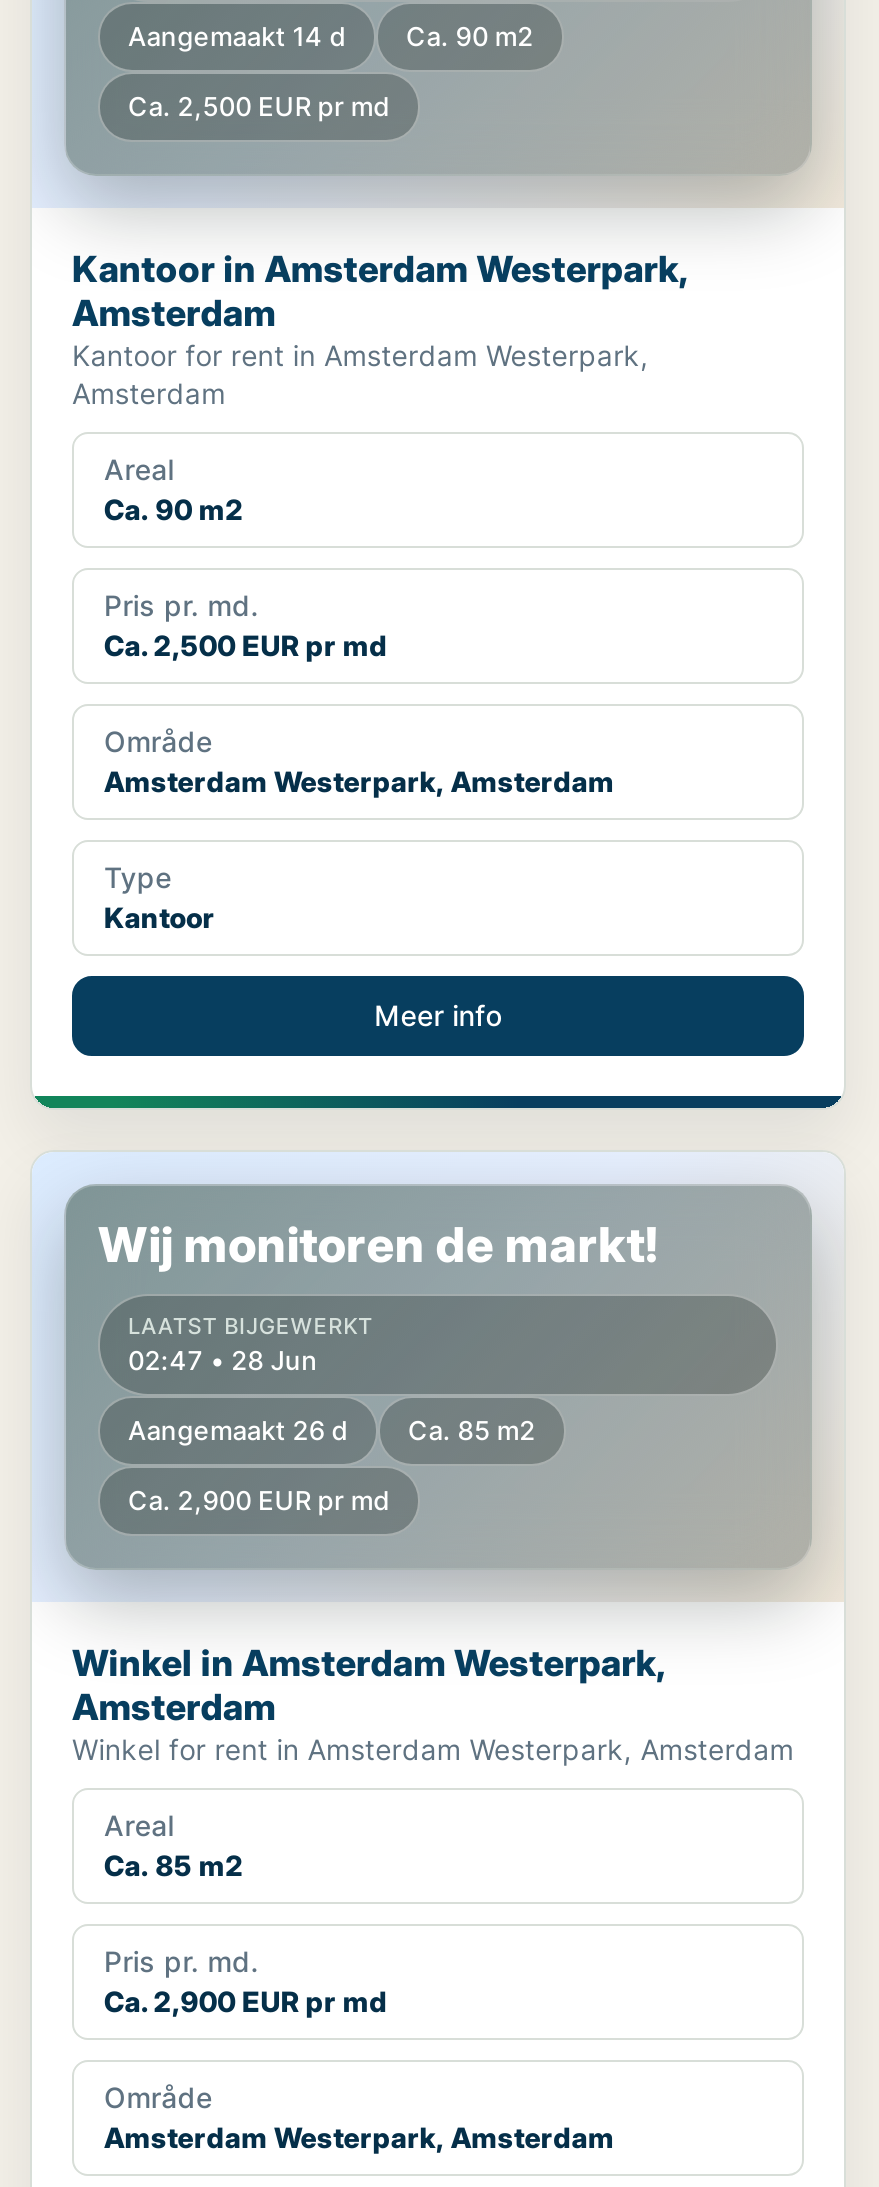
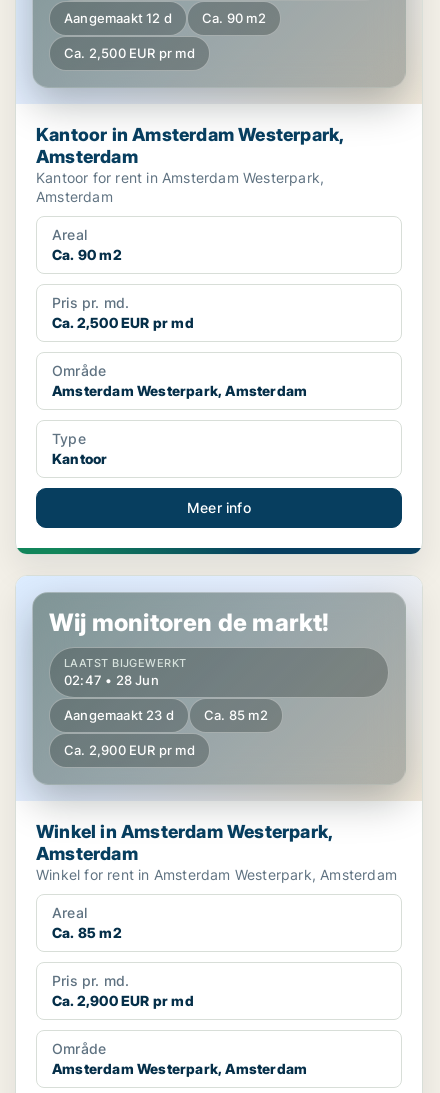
[128,20,534,52] Aangemaakt 14 d Ca. 90 m2 -> [64,10,266,26] Aangemaakt 12 d Ca. 90 m2
[128,1414,536,1446] Aangemaakt 26 d Ca. 85 m2 -> [64,707,268,723] Aangemaakt 23 d Ca. 85 m2

